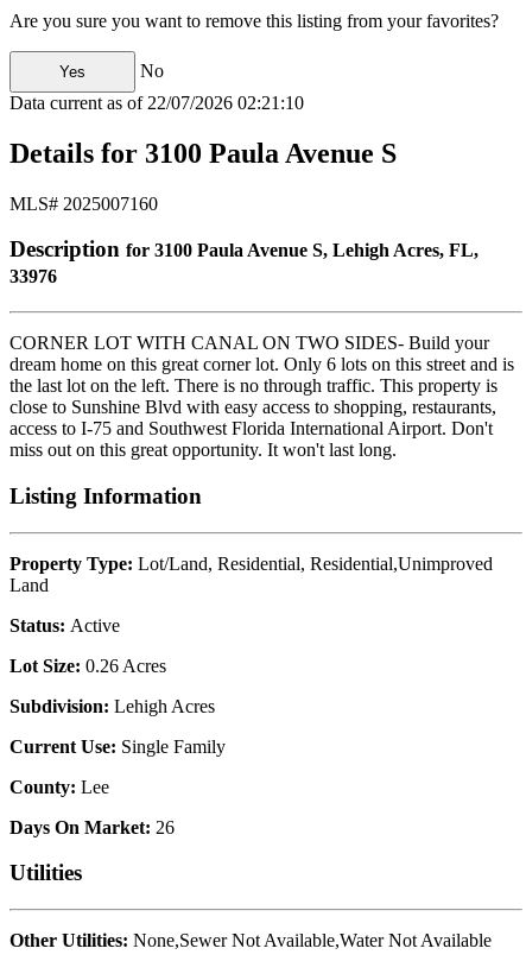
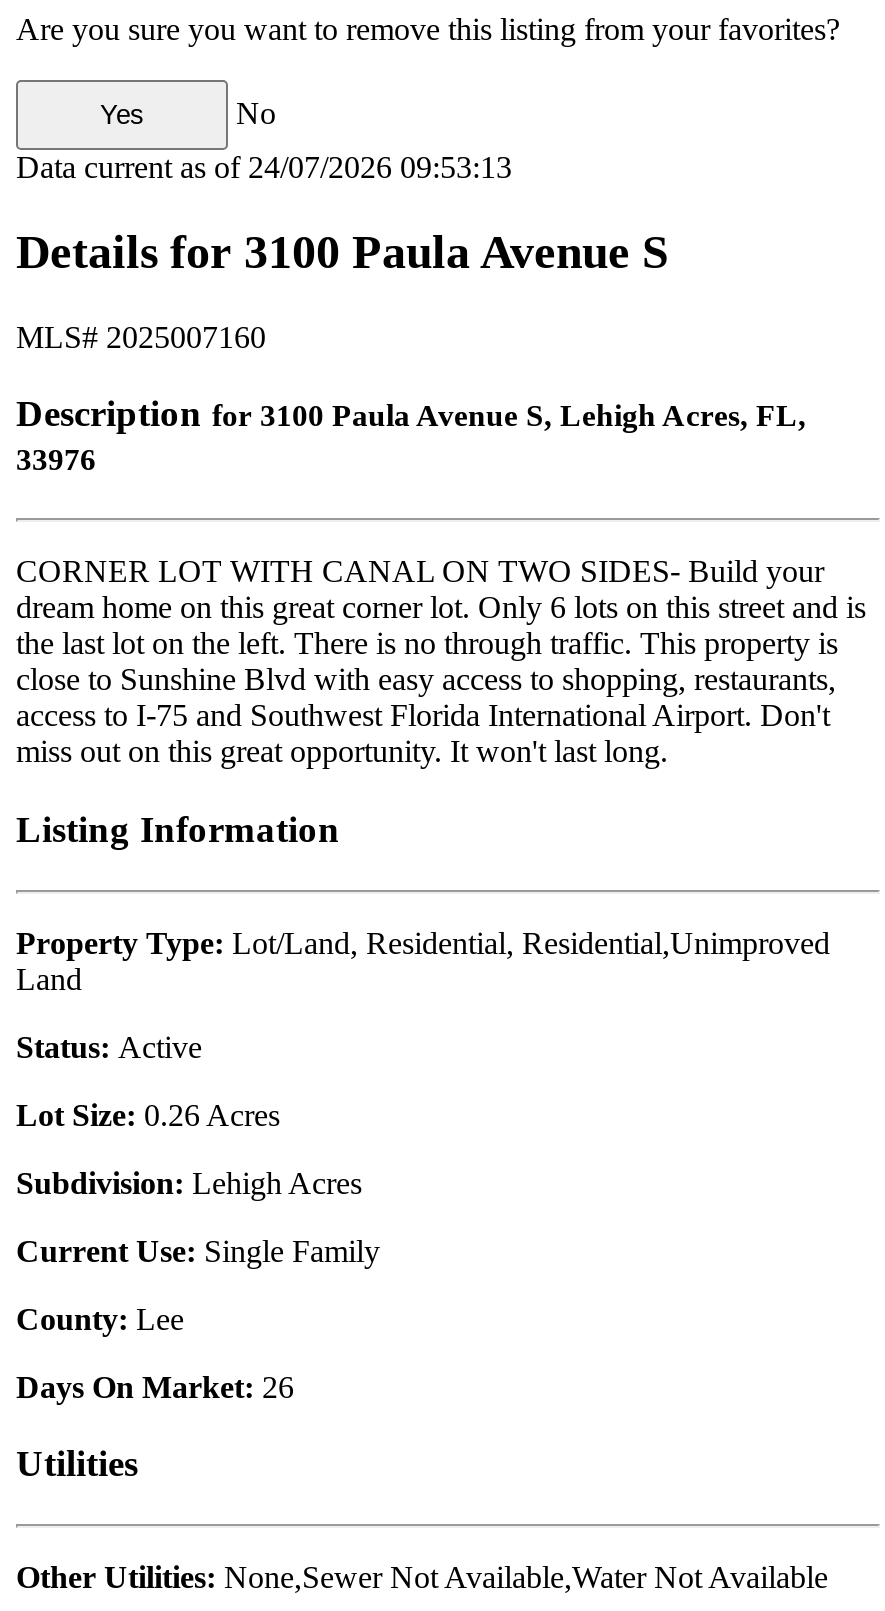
[9,93,304,113] Data current as of 22/07/2026 02:21:10 -> [16,150,512,184] Data current as of 24/07/2026 09:53:13

